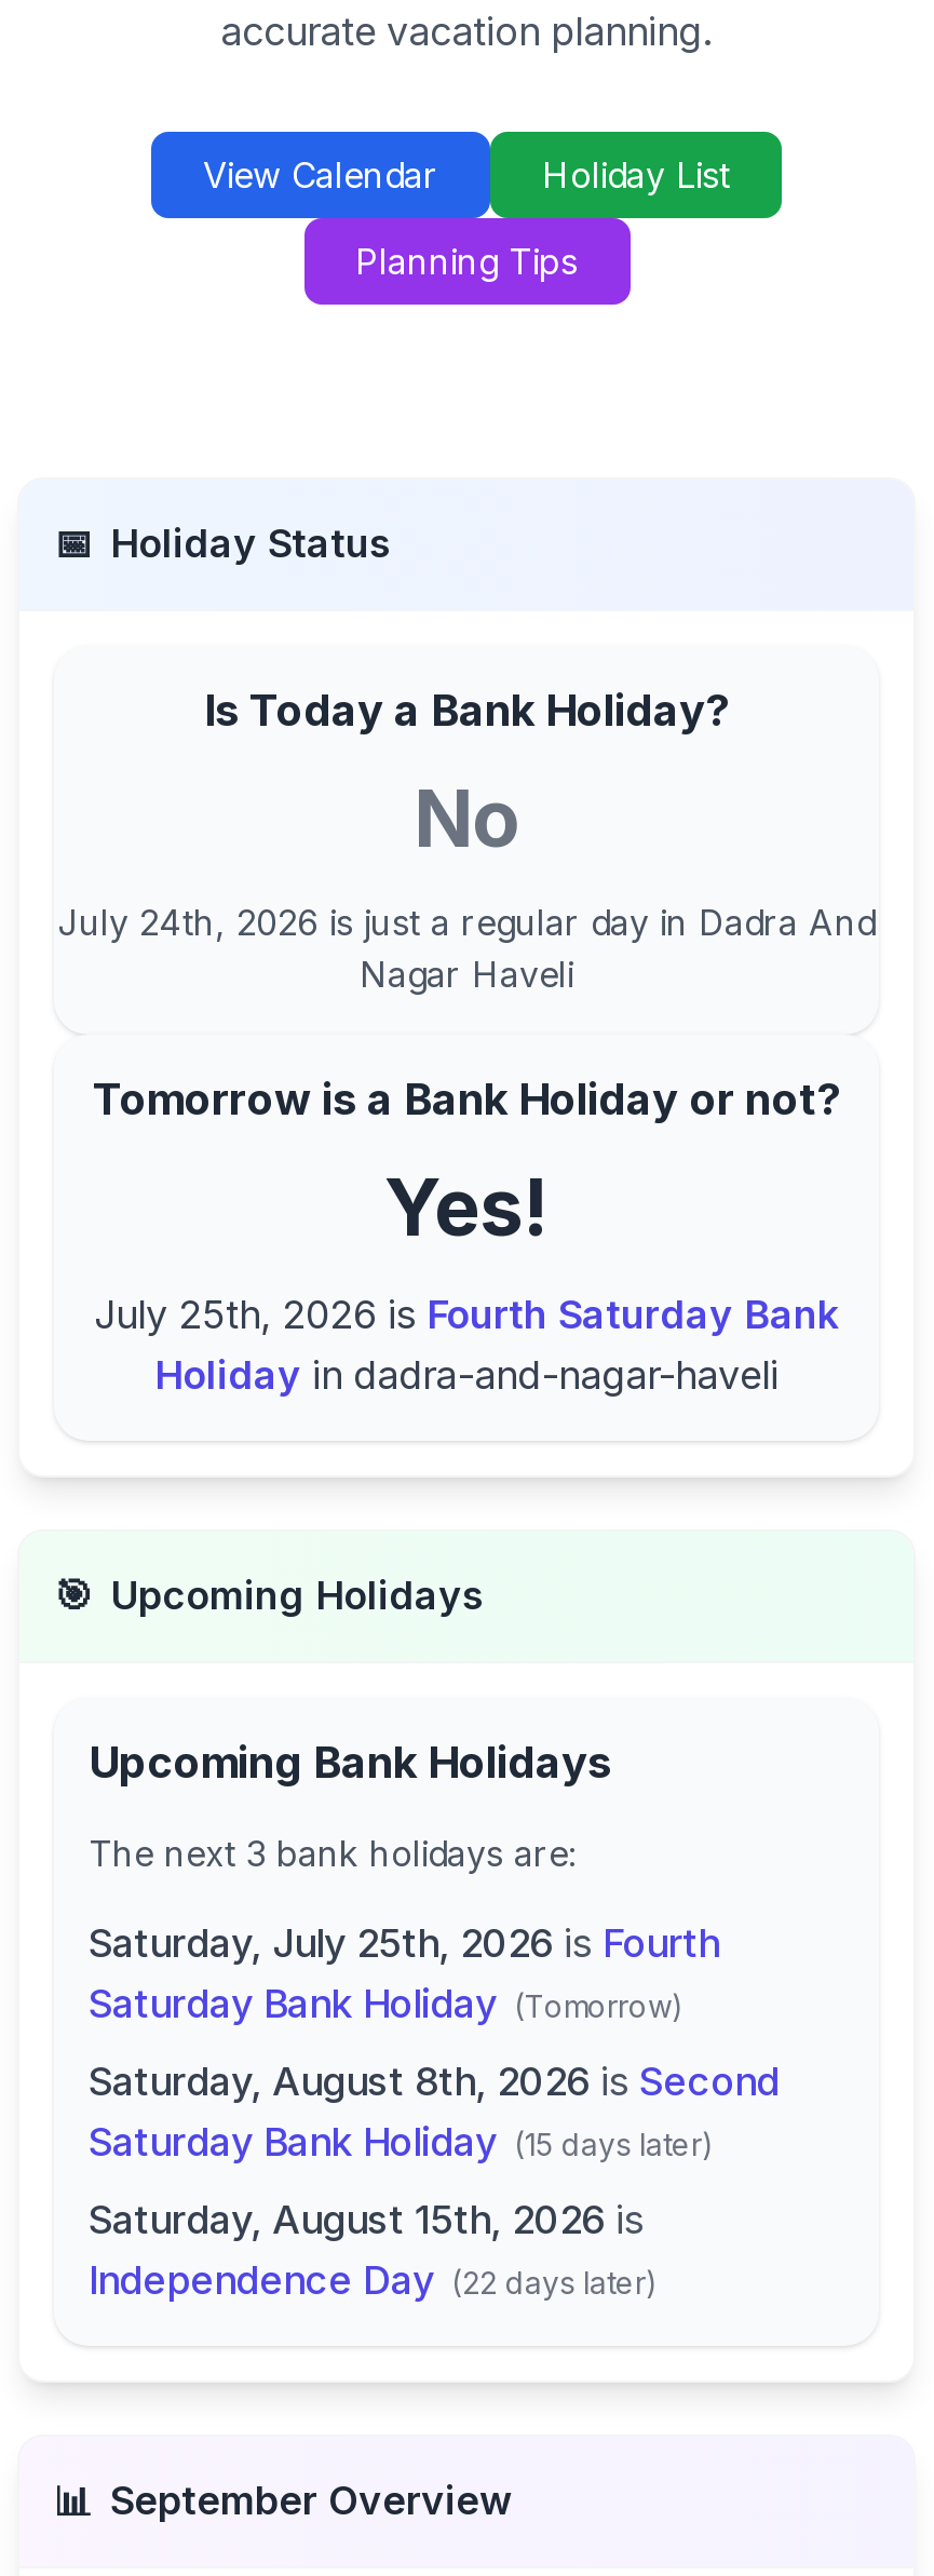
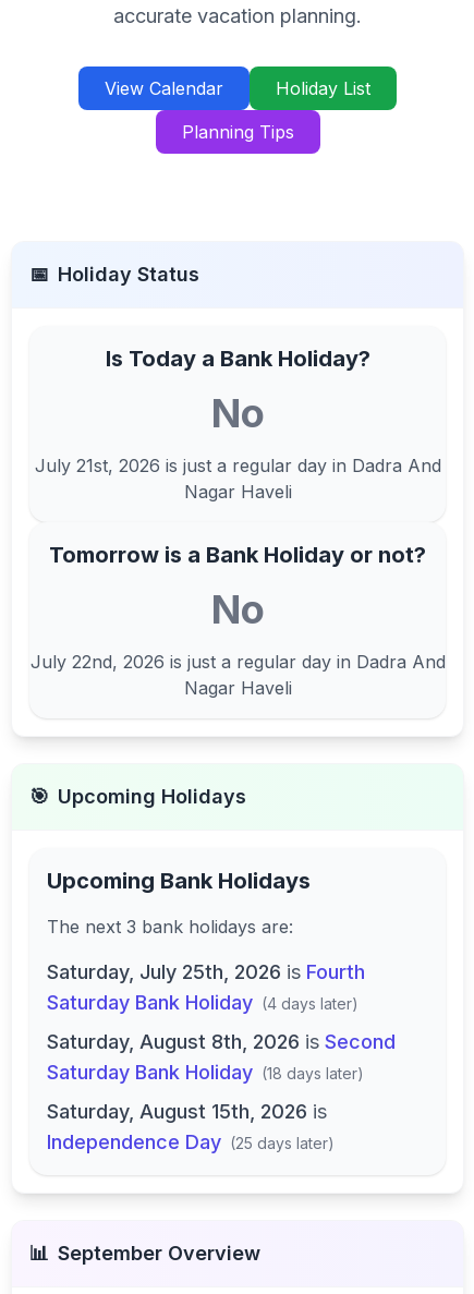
[57,901,876,944] July 24th, 2026 is just a regular day in Dadra And -> [34,455,441,476] July 21st, 2026 is just a regular day in Dadra And
[94,1160,839,1398] Yes! | July 25th, 2026 is Fourth Saturday Bank | Holiday in dadra-and-nagar-haveli -> [30,585,445,699] No | July 22nd, 2026 is just a regular day in Dadra And | Nagar Haveli
[89,1981,685,2026] Saturday Bank Holiday (Tomorrow) -> [47,991,358,1014] Saturday Bank Holiday (4 days later)
[89,2119,715,2164] Saturday Bank Holiday (15 days later) -> [47,1061,364,1084] Saturday Bank Holiday (18 days later)
[89,2257,659,2303] Independence Day (22 days later) -> [47,1130,335,1153] Independence Day (25 days later)

